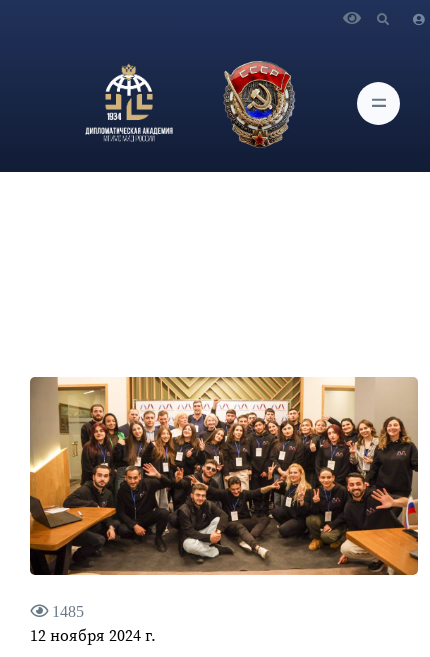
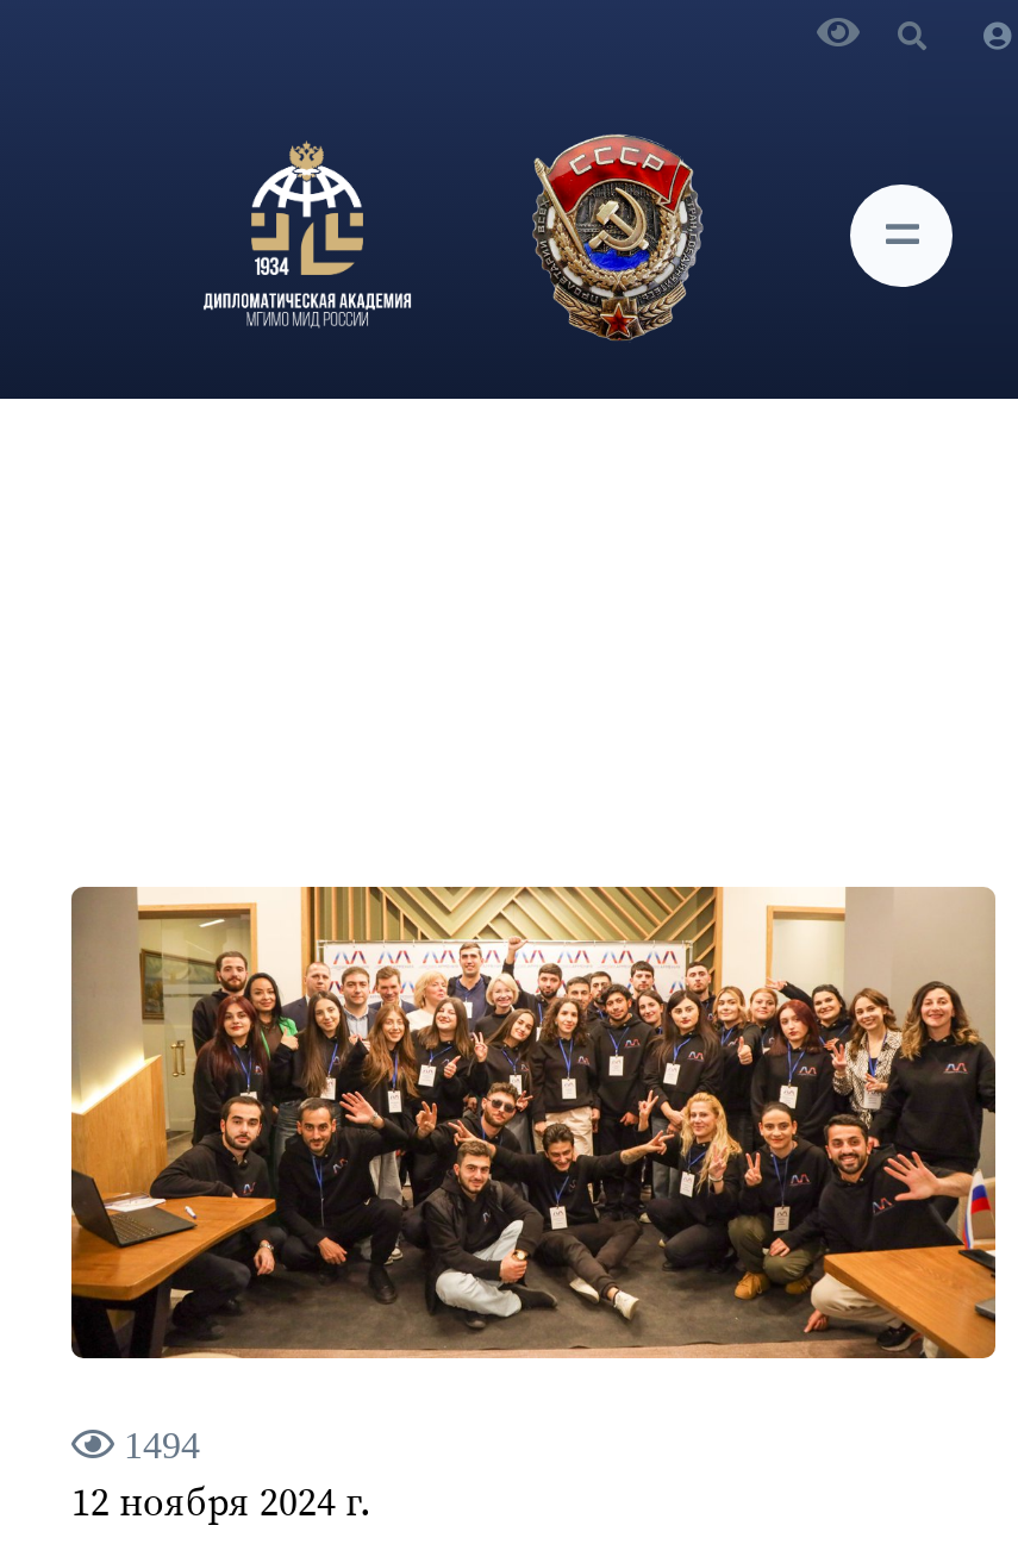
[48,603,84,620] 1485 -> [114,1425,200,1466] 1494

